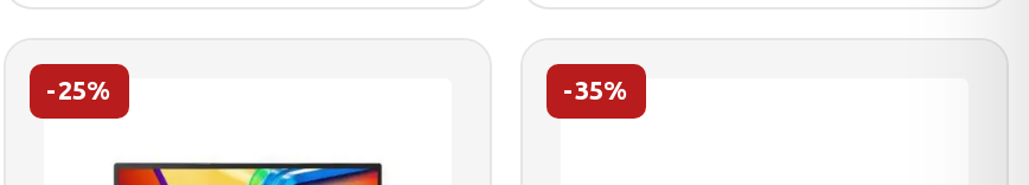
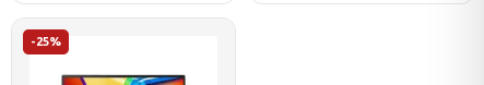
[563,76,629,104] -35% -> none

